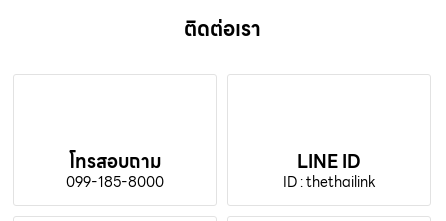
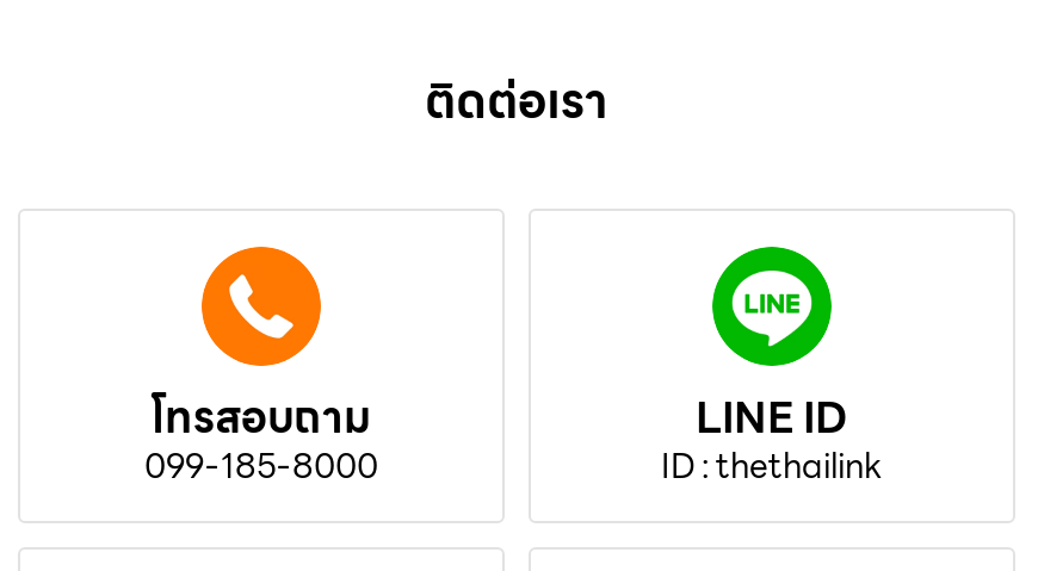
none -> [199,243,323,370] [image]
none -> [710,243,834,370] [image]

